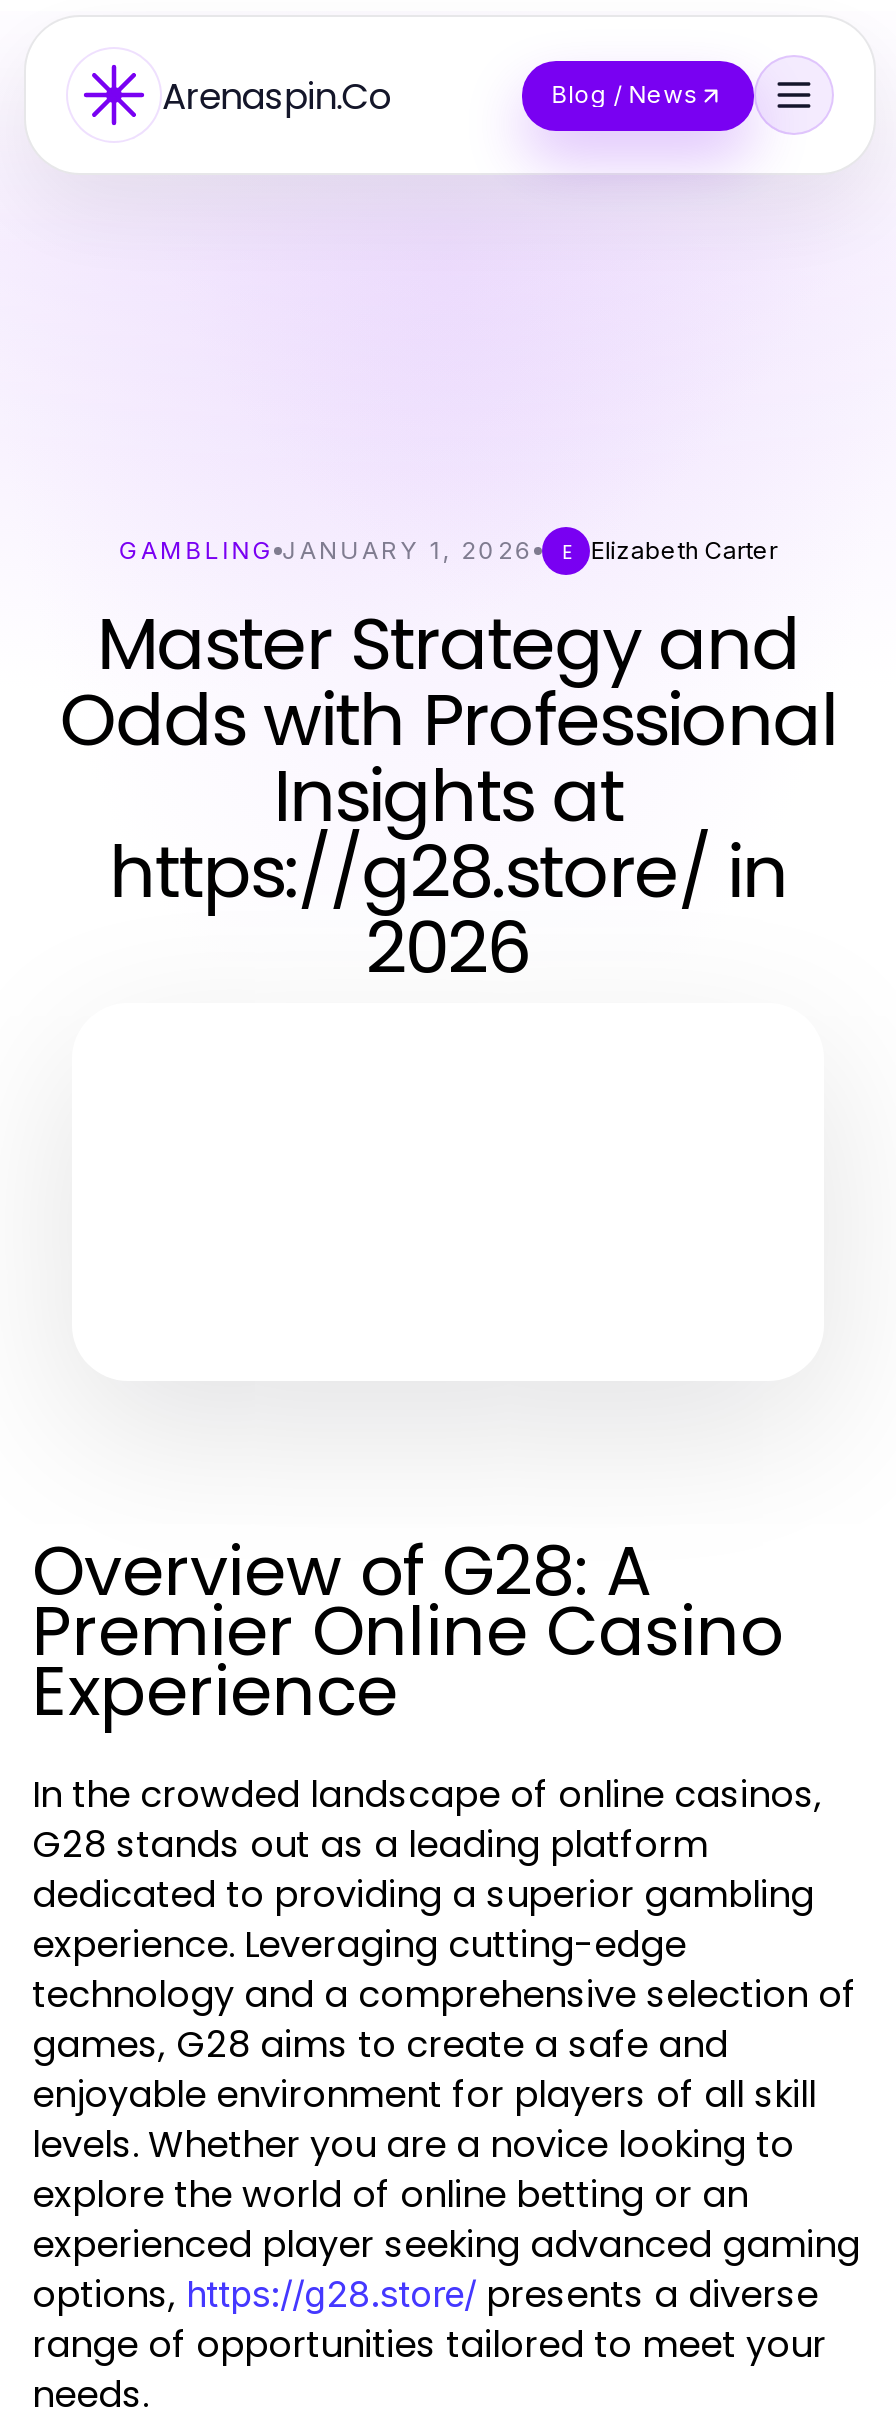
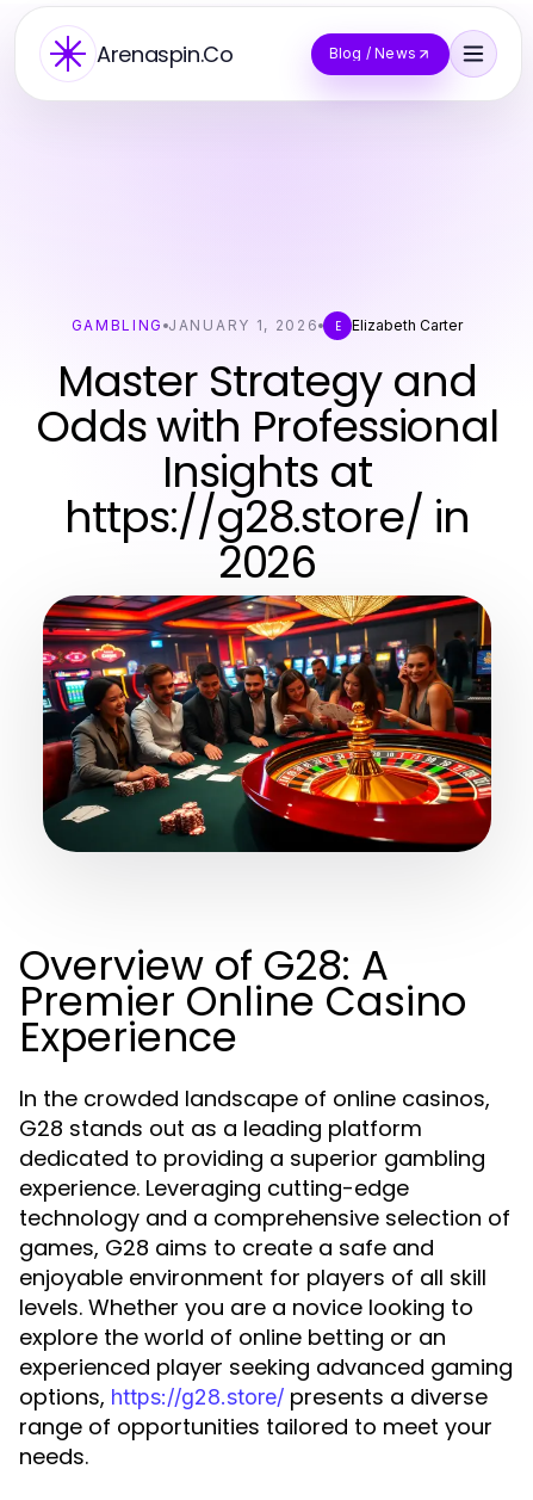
none -> [42,594,492,853] [image]

